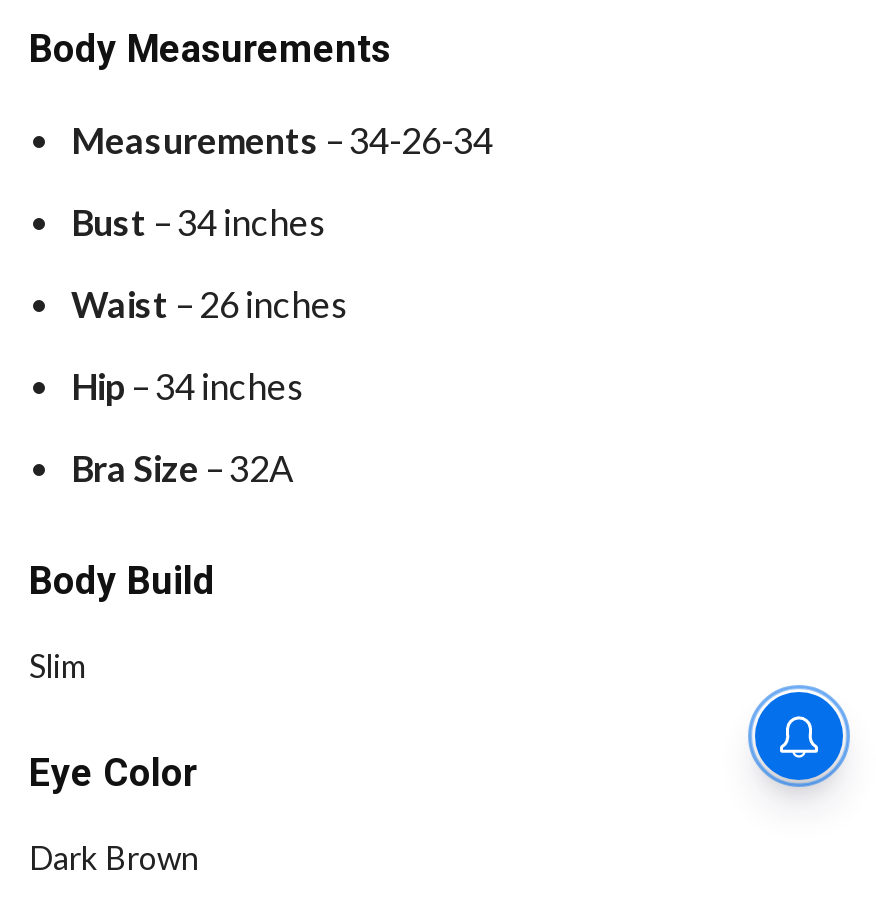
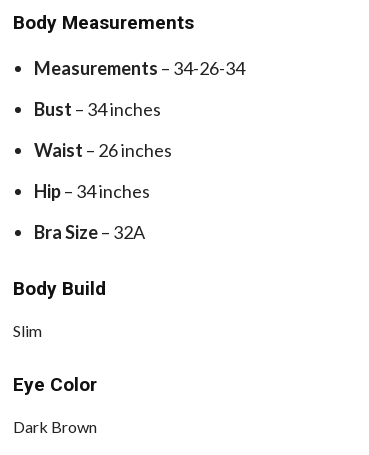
[745,682,853,798] [image] -> none

